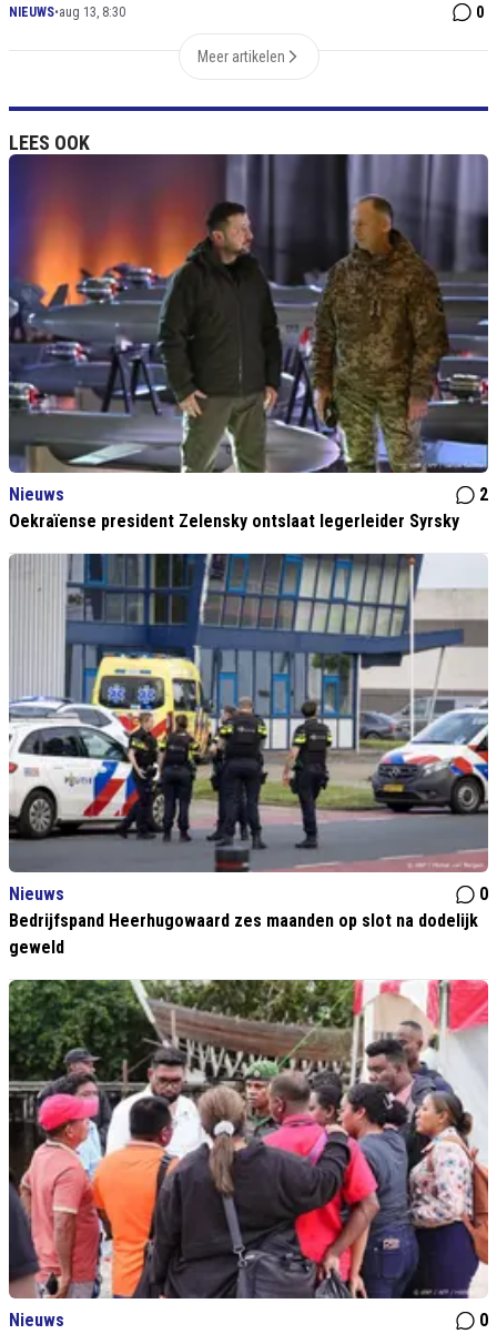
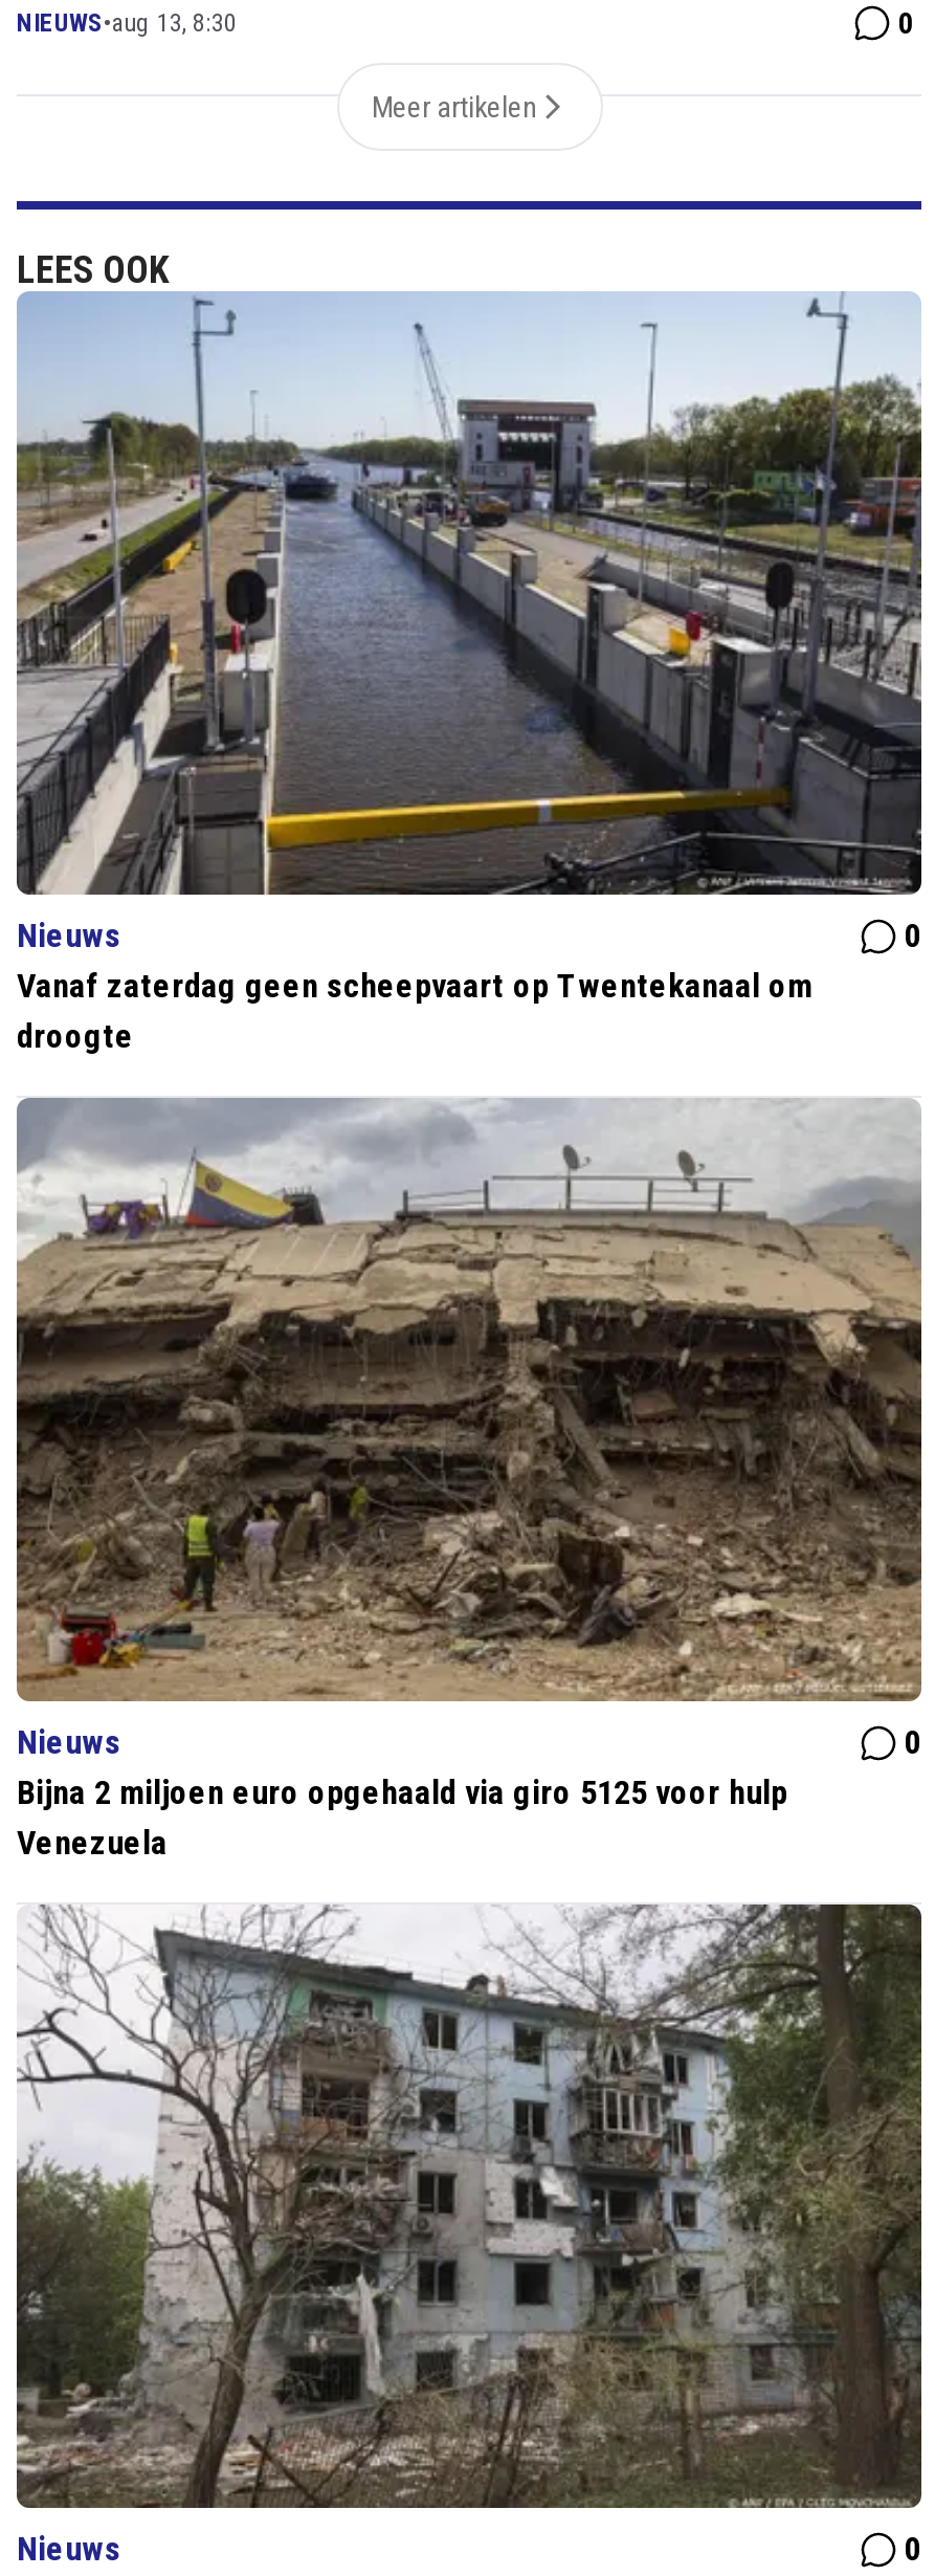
[8,153,489,532] [image] | 2 | Oekraïense president Zelensky ontslaat legerleider Syrsky -> [15,291,923,1057] [image] | 0 | Vanaf zaterdag geen scheepvaart op Twentekanaal om | droogte
[8,553,489,958] [image] | Bedrijfspand Heerhugowaard zes maanden op slot na dodelijk | geweld -> [15,1098,923,1863] [image] | Bijna 2 miljoen euro opgehaald via giro 5125 voor hulp | Venezuela
[8,979,489,1300] [image] -> [15,1902,923,2510] [image]

